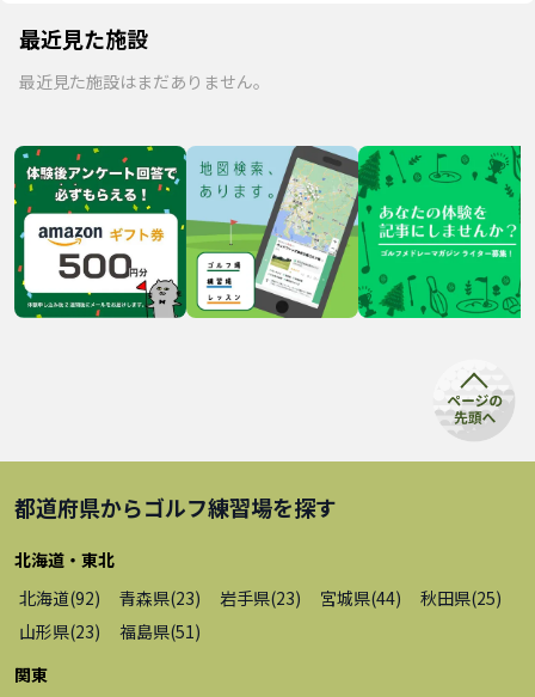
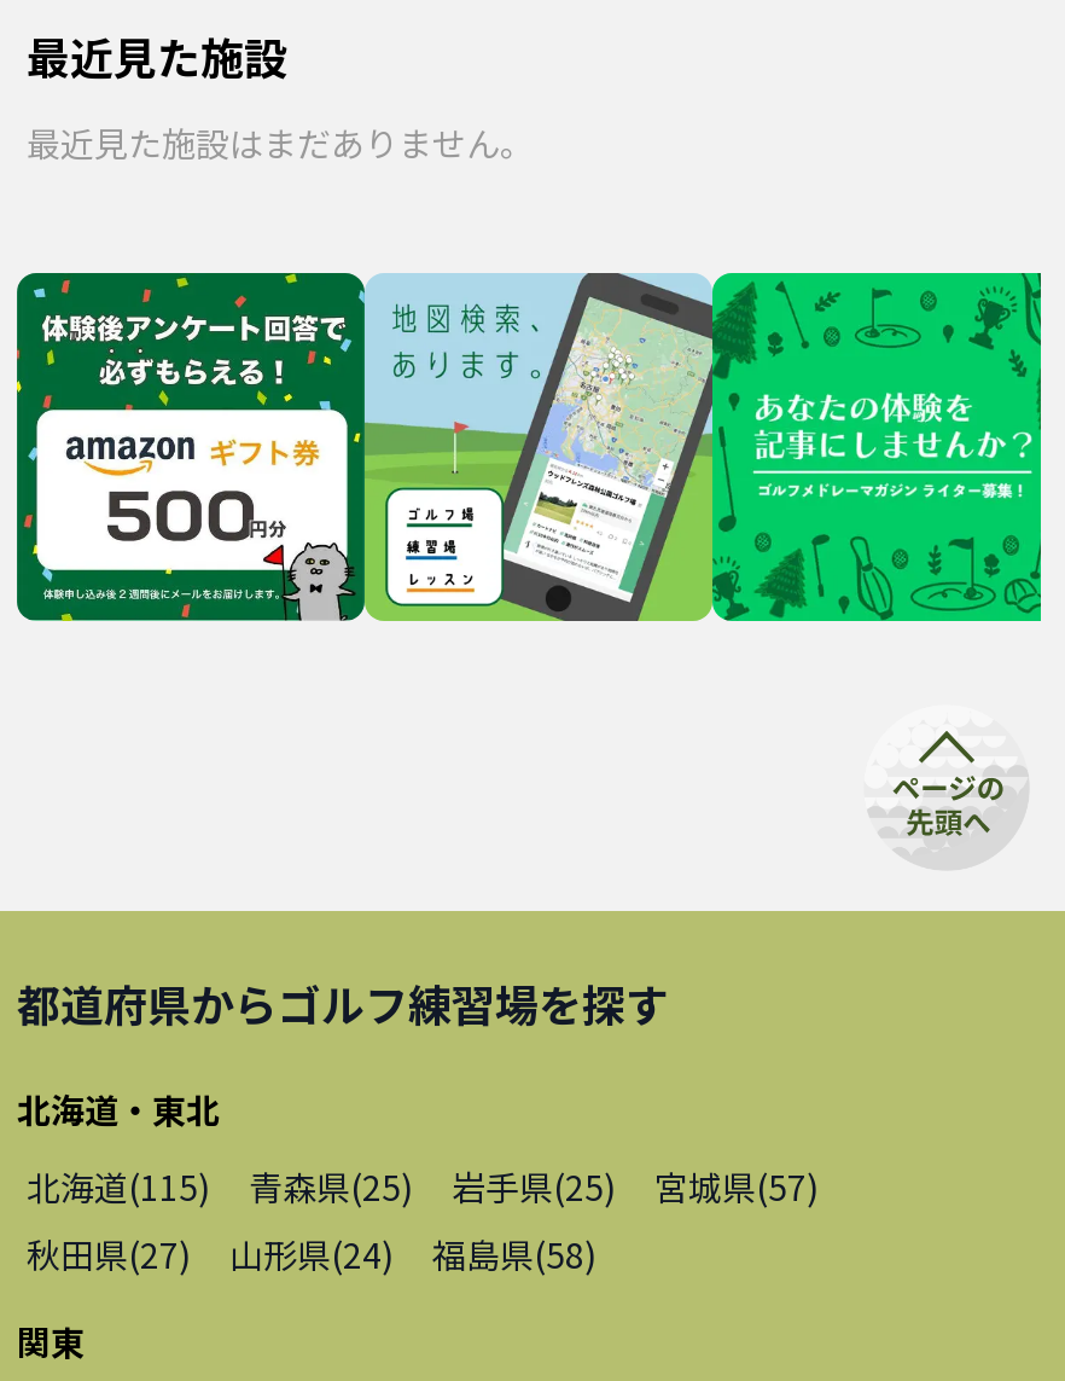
[19,585,100,609] 北海道(92) -> [27,1163,210,1211] 北海道(115)
[119,585,201,609] 青森県(23) -> [249,1163,413,1211] 青森県(25)
[220,585,301,609] 岩手県(23) -> [452,1163,616,1211] 岩手県(25)
[320,585,401,609] 宮城県(44) -> [654,1163,819,1211] 宮城県(57)
[420,585,502,609] 秋田県(25) -> [27,1230,191,1279] 秋田県(27)
[19,619,100,643] 山形県(23) -> [229,1230,394,1279] 山形県(24)
[119,619,201,643] 福島県(51) -> [432,1230,596,1279] 福島県(58)

